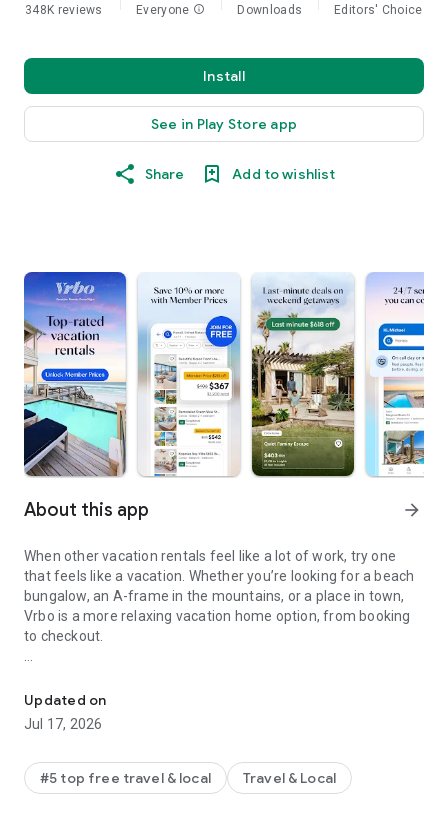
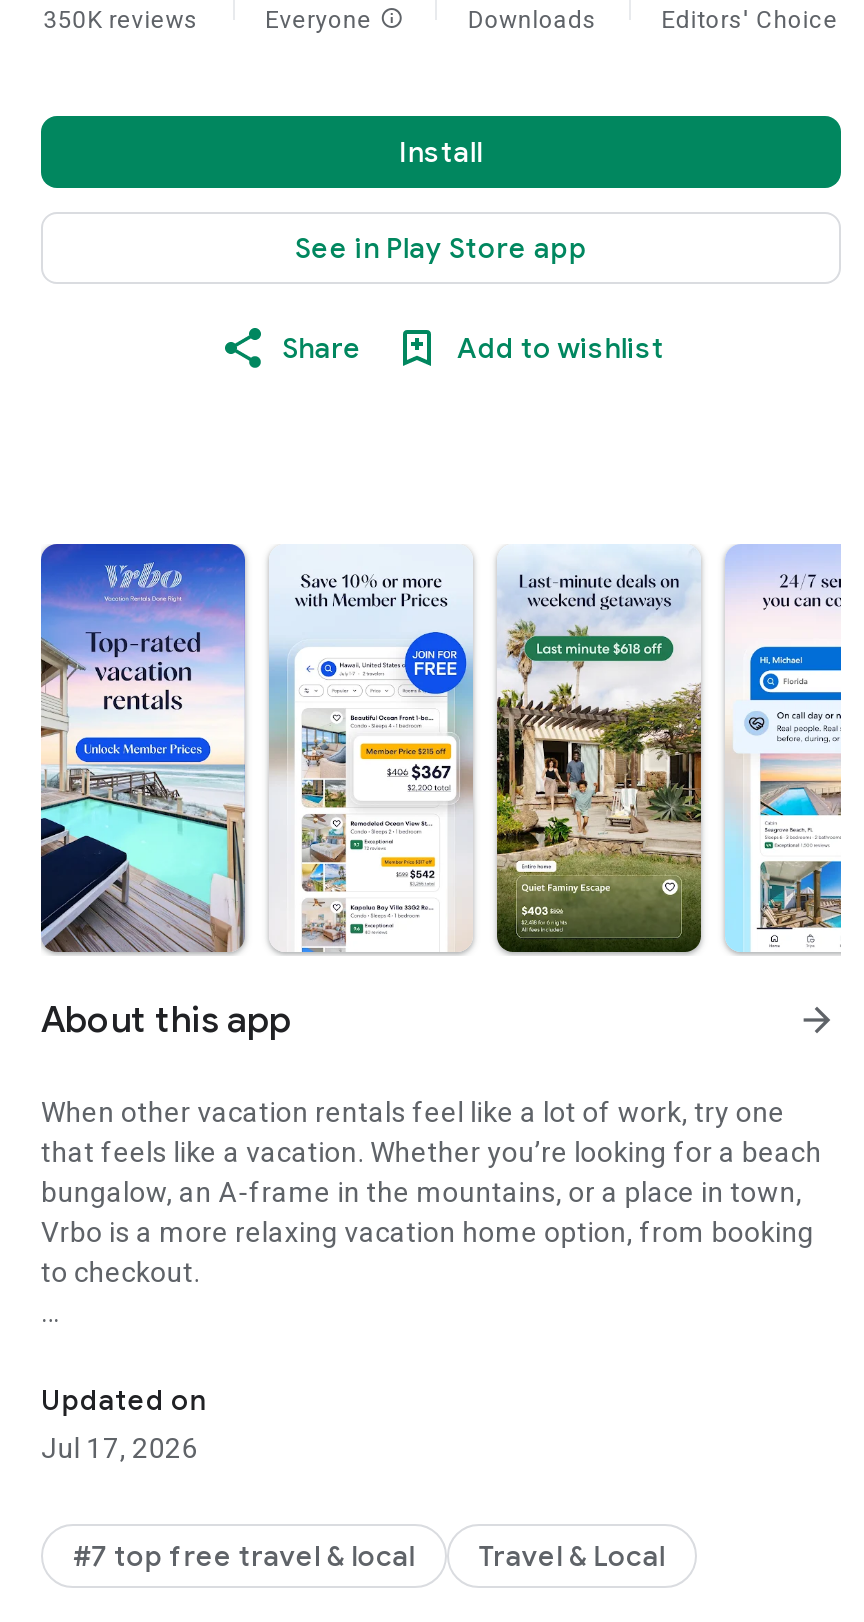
[25,3,103,17] 348K reviews -> [43,6,199,34] 350K reviews
[40,769,211,787] #5 top free travel & local -> [73,1538,415,1574] #7 top free travel & local

